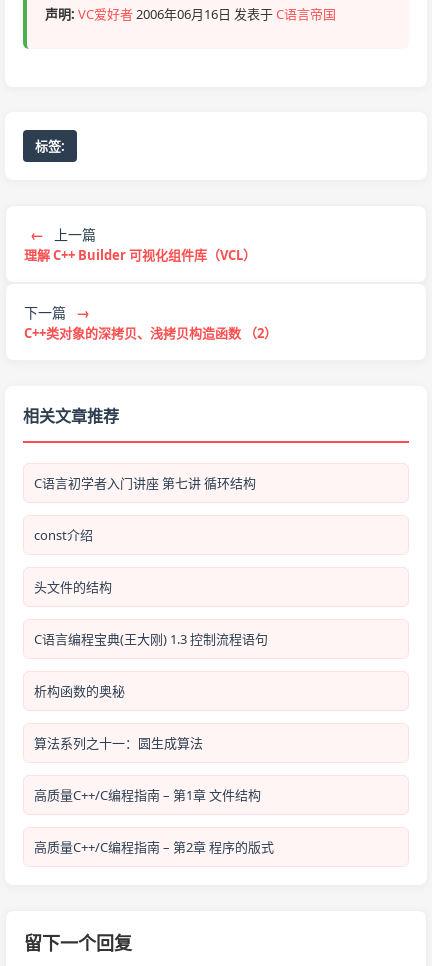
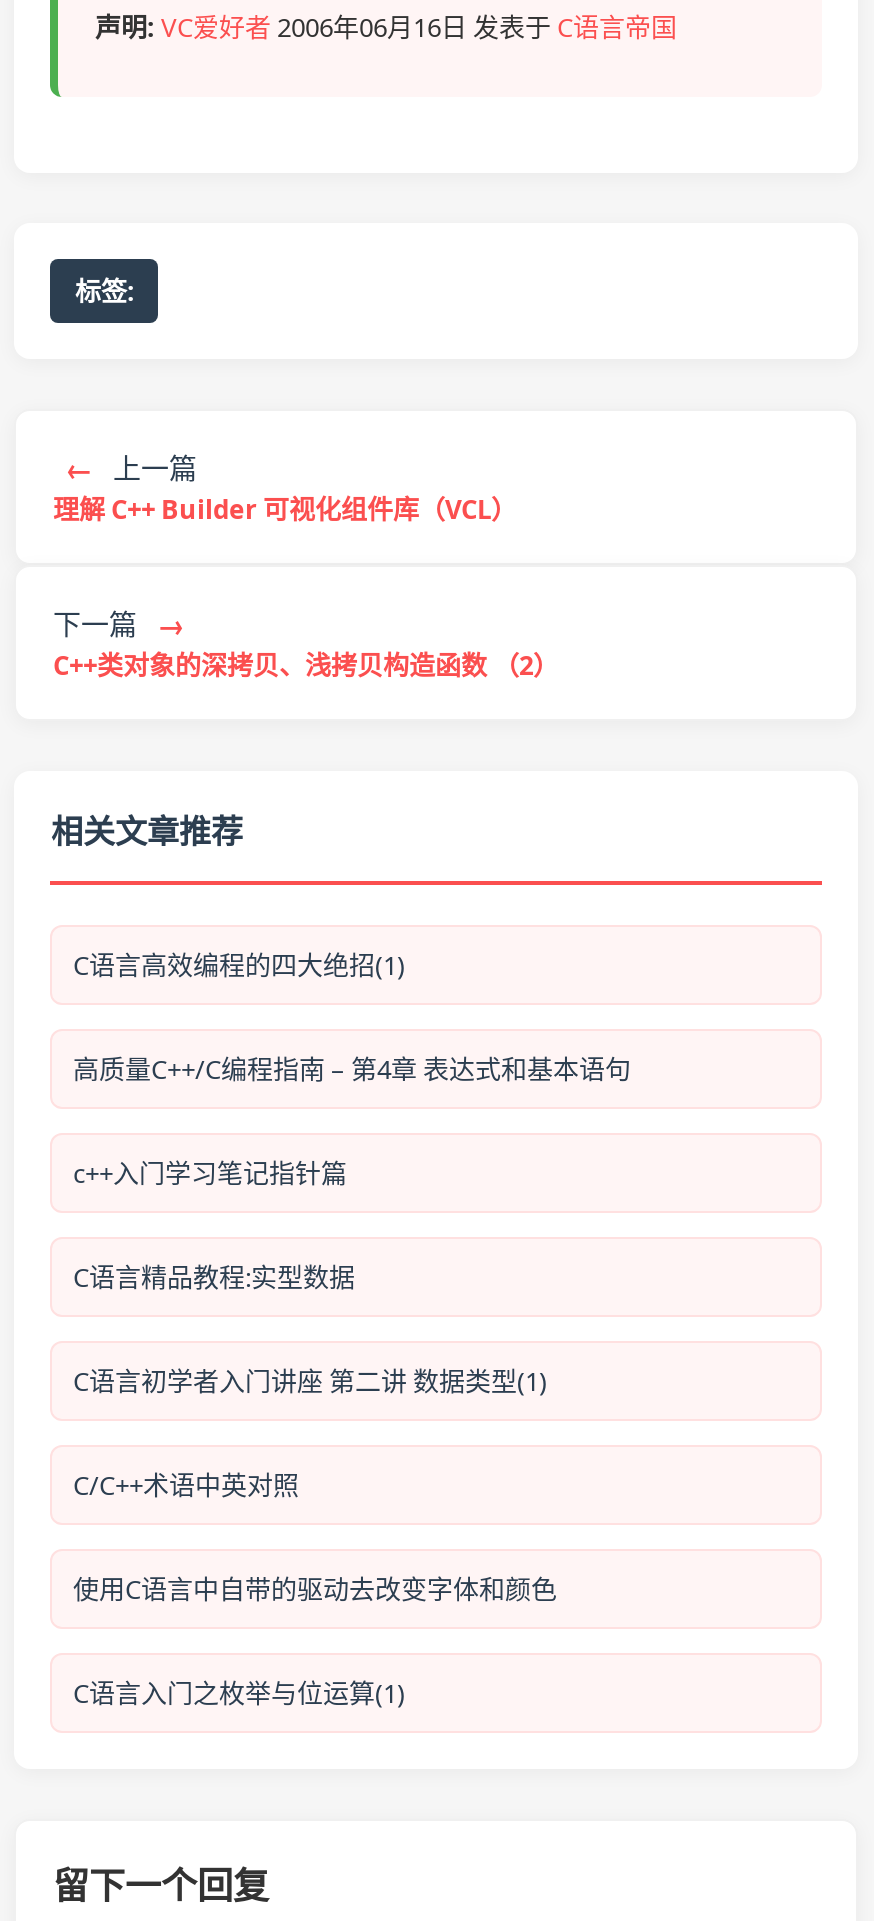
[34,474,256,492] C语言初学者入门讲座 第七讲 循环结构 -> [73,947,405,983] C语言高效编程的四大绝招(1)
[34,526,93,544] const介绍 -> [73,1051,631,1087] 高质量C++/C编程指南 – 第4章 表达式和基本语句
[34,578,112,596] 头文件的结构 -> [73,1155,347,1191] c++入门学习笔记指针篇
[34,630,268,648] C语言编程宝典(王大刚) 1.3 控制流程语句 -> [73,1259,355,1295] C语言精品教程:实型数据
[34,682,125,700] 析构函数的奥秘 -> [73,1363,547,1399] C语言初学者入门讲座 第二讲 数据类型(1)
[34,734,203,752] 算法系列之十一：圆生成算法 -> [73,1467,299,1503] C/C++术语中英对照
[34,786,261,804] 高质量C++/C编程指南 – 第1章 文件结构 -> [73,1571,557,1607] 使用C语言中自带的驱动去改变字体和颜色
[34,838,274,856] 高质量C++/C编程指南 – 第2章 程序的版式 -> [73,1675,405,1711] C语言入门之枚举与位运算(1)

